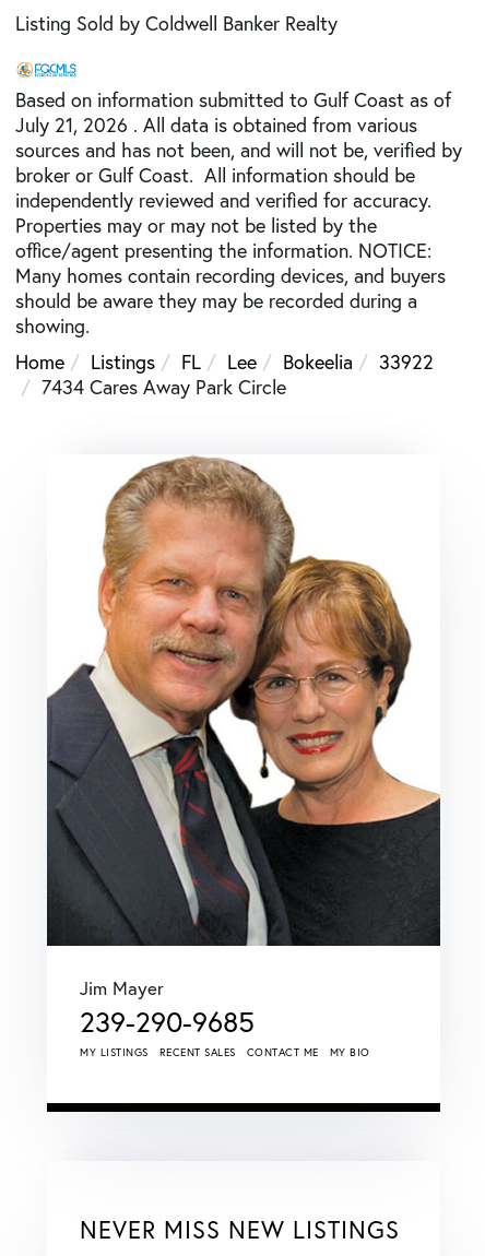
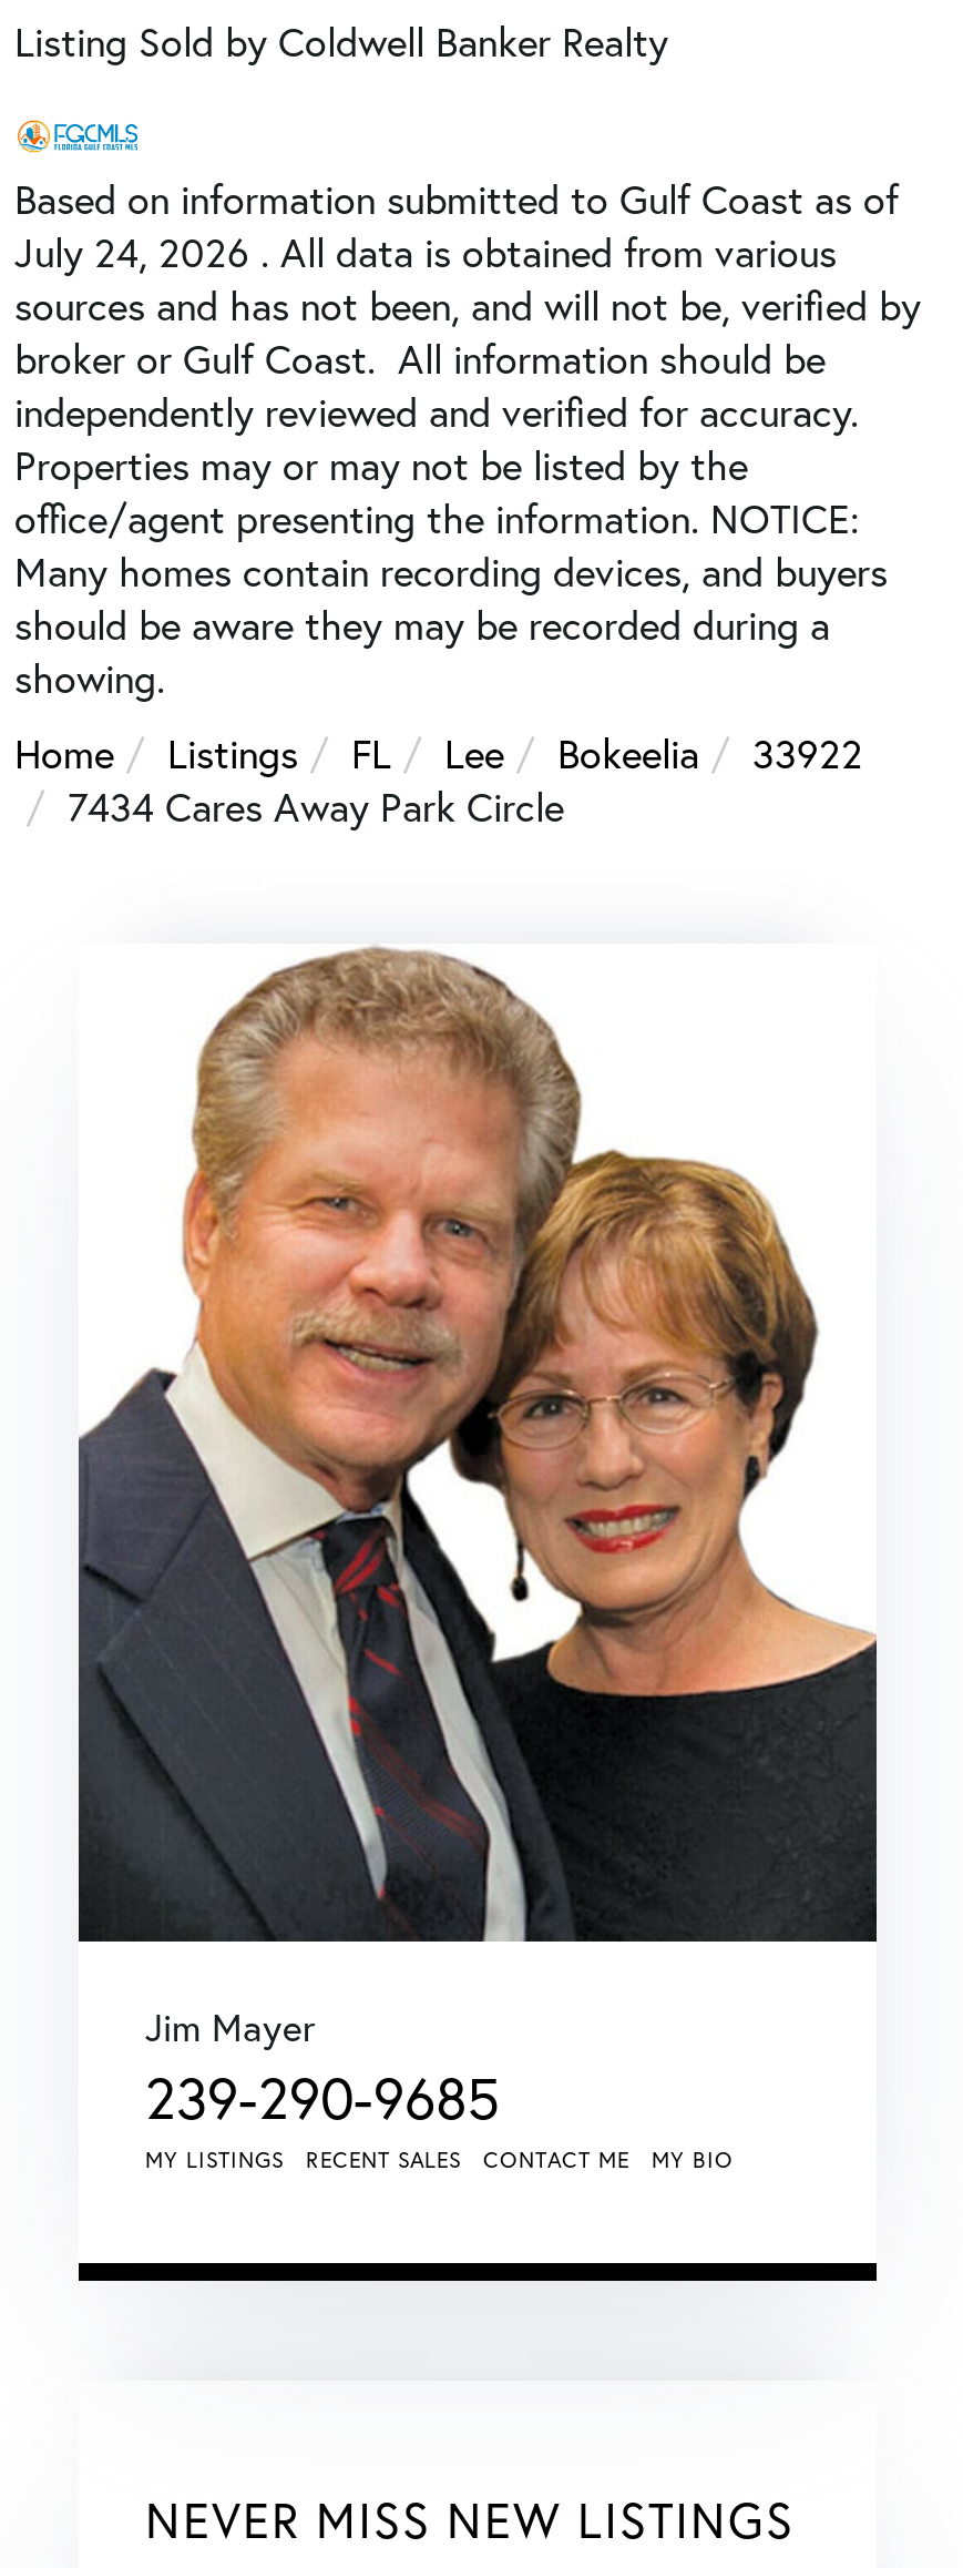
[15,112,417,138] July 21, 2026 . All data is obtained from various -> [14,225,837,278] July 24, 2026 . All data is obtained from various

